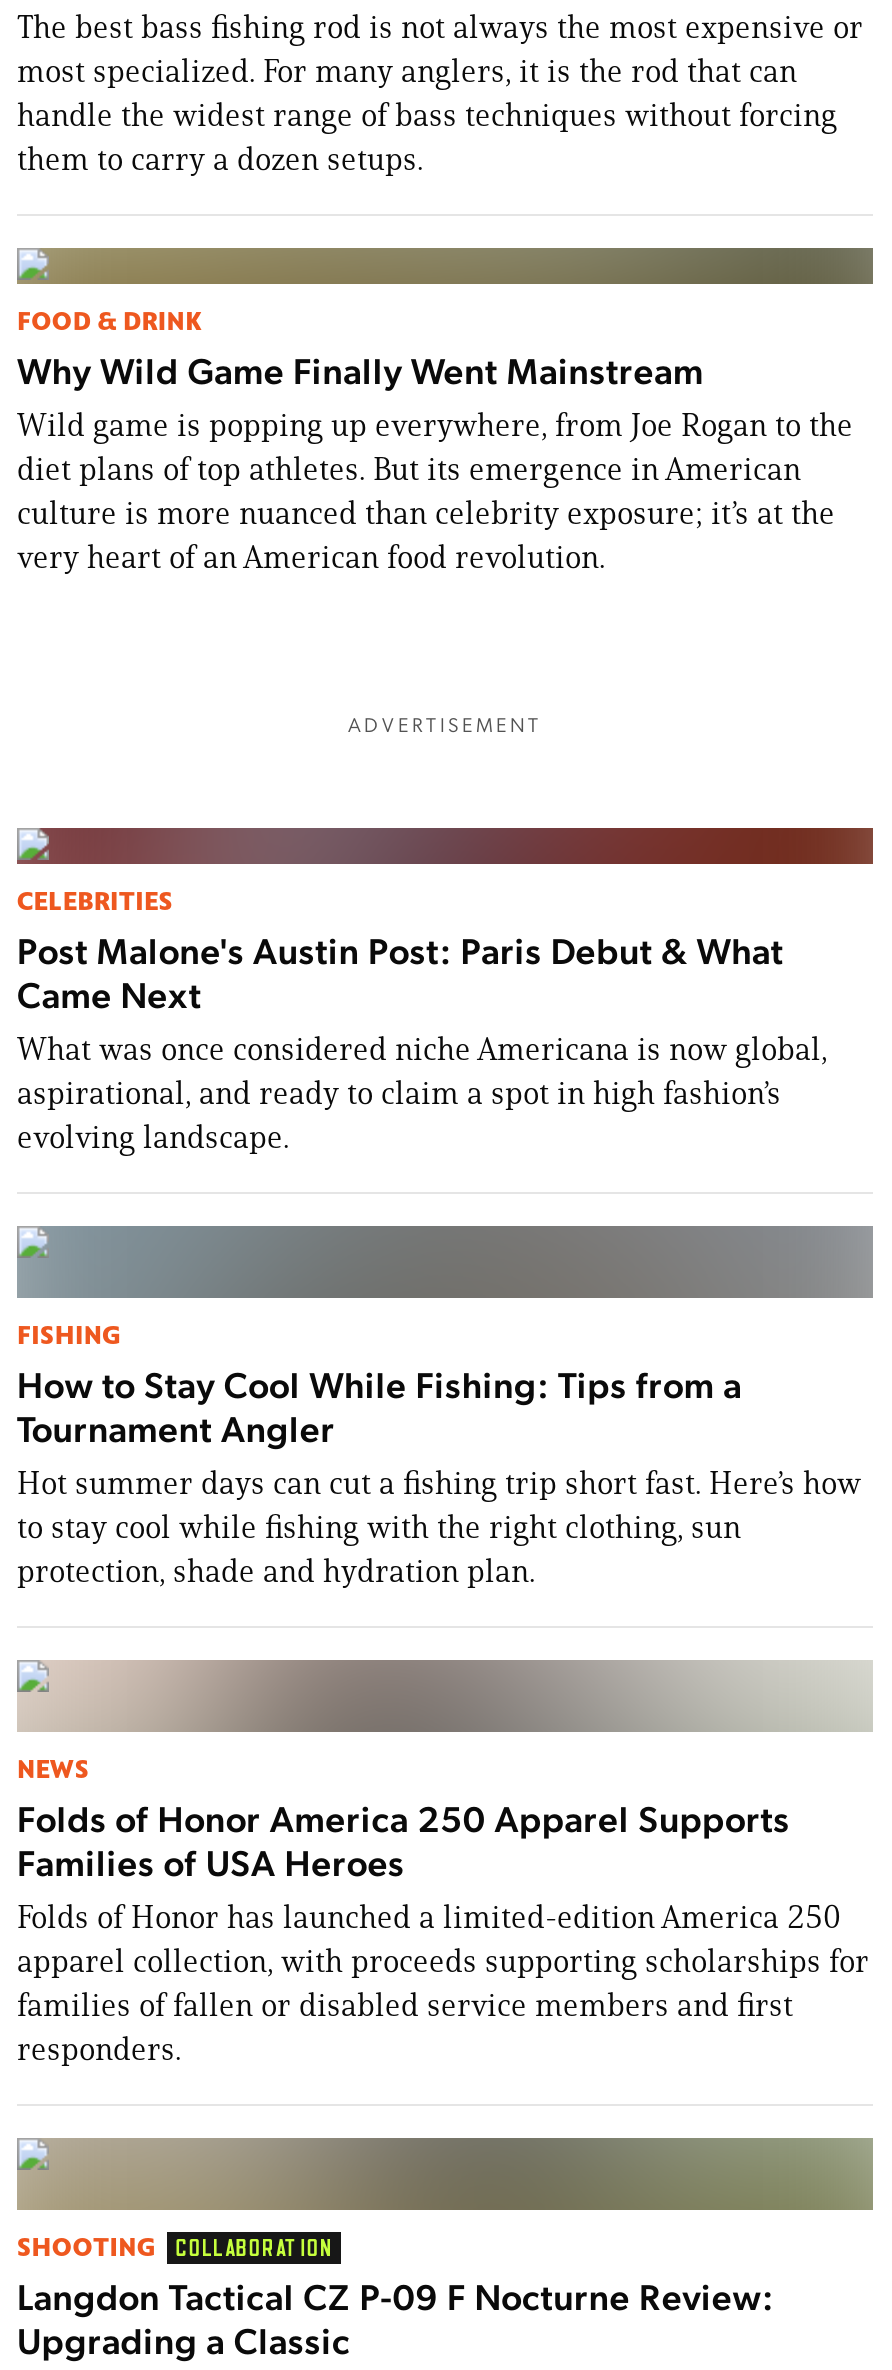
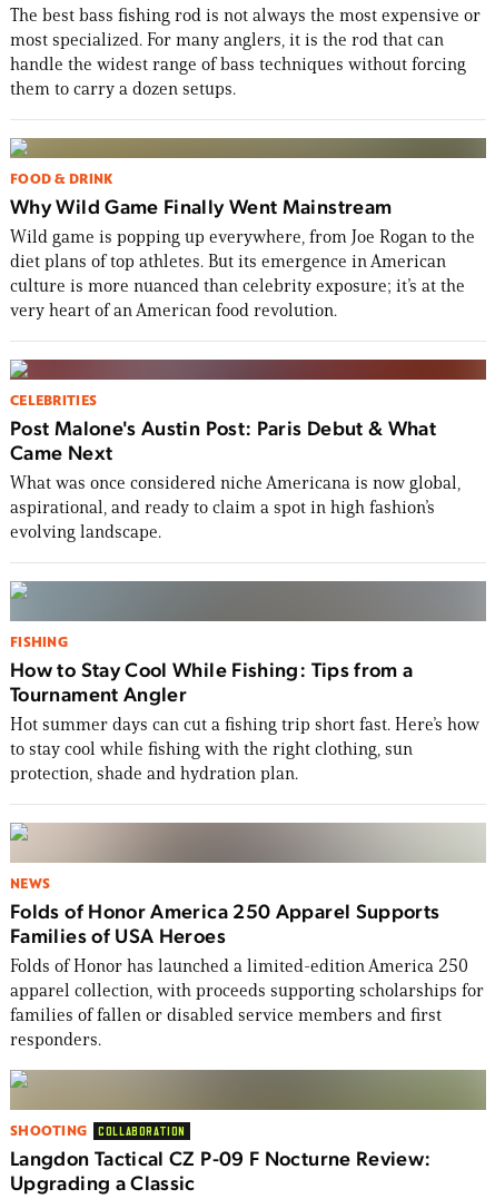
[348,710,542,736] ADVERTISEMENT -> none

